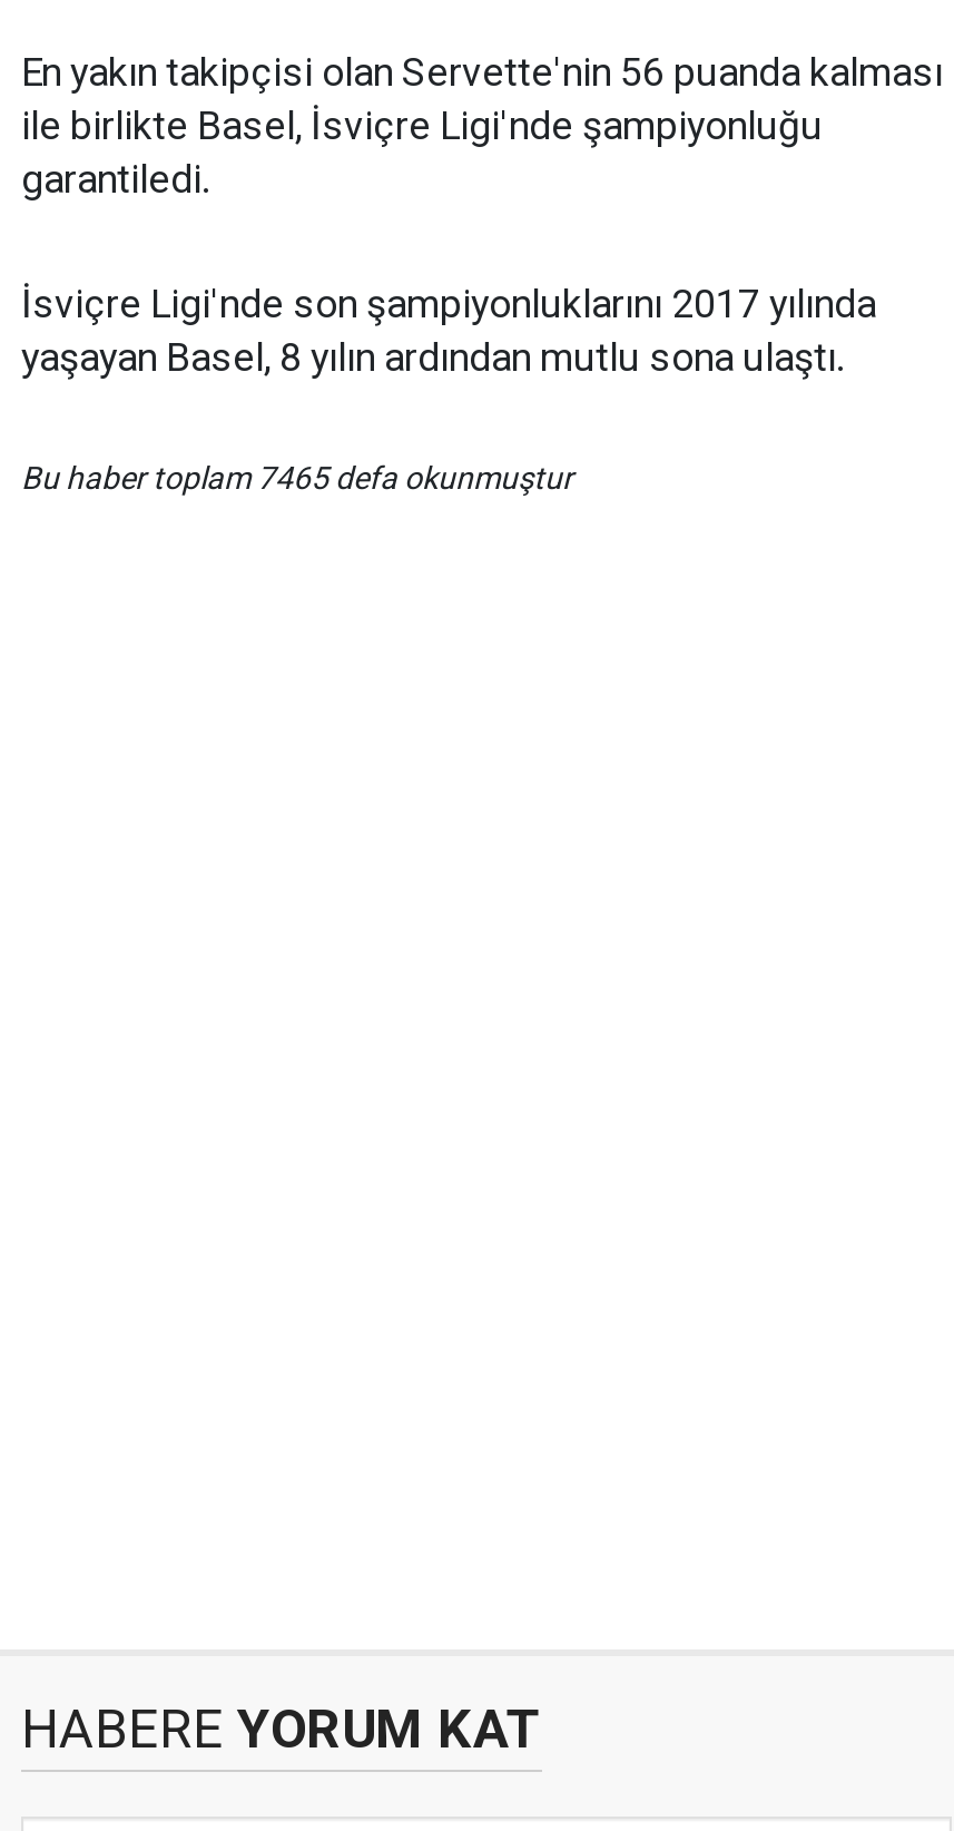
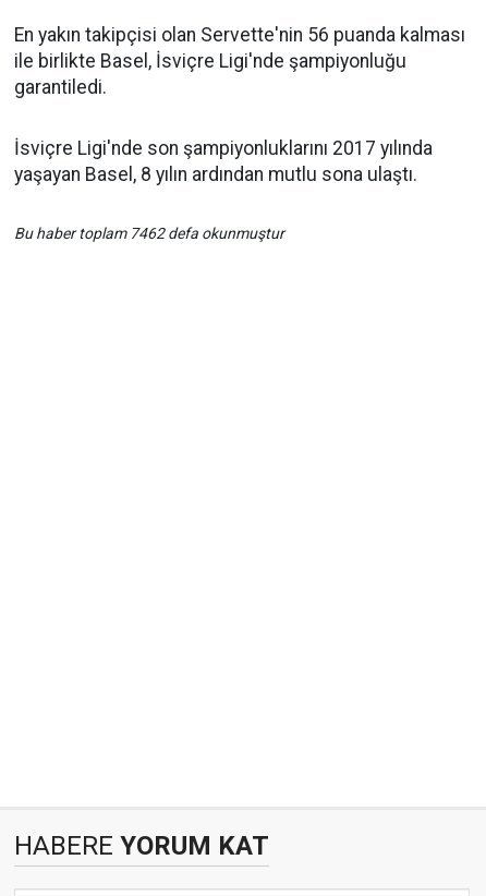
[21,460,573,496] Bu haber toplam 7465 defa okunmuştur -> [14,225,284,242] Bu haber toplam 7462 defa okunmuştur

